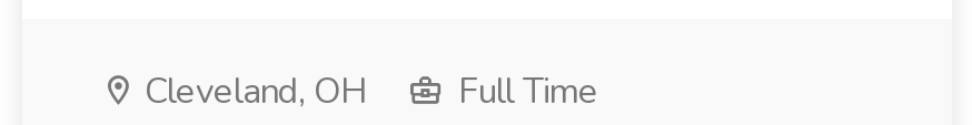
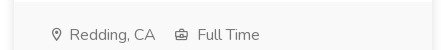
[136,67,367,116] Cleveland, OH -> [65,24,156,46] Redding, CA

